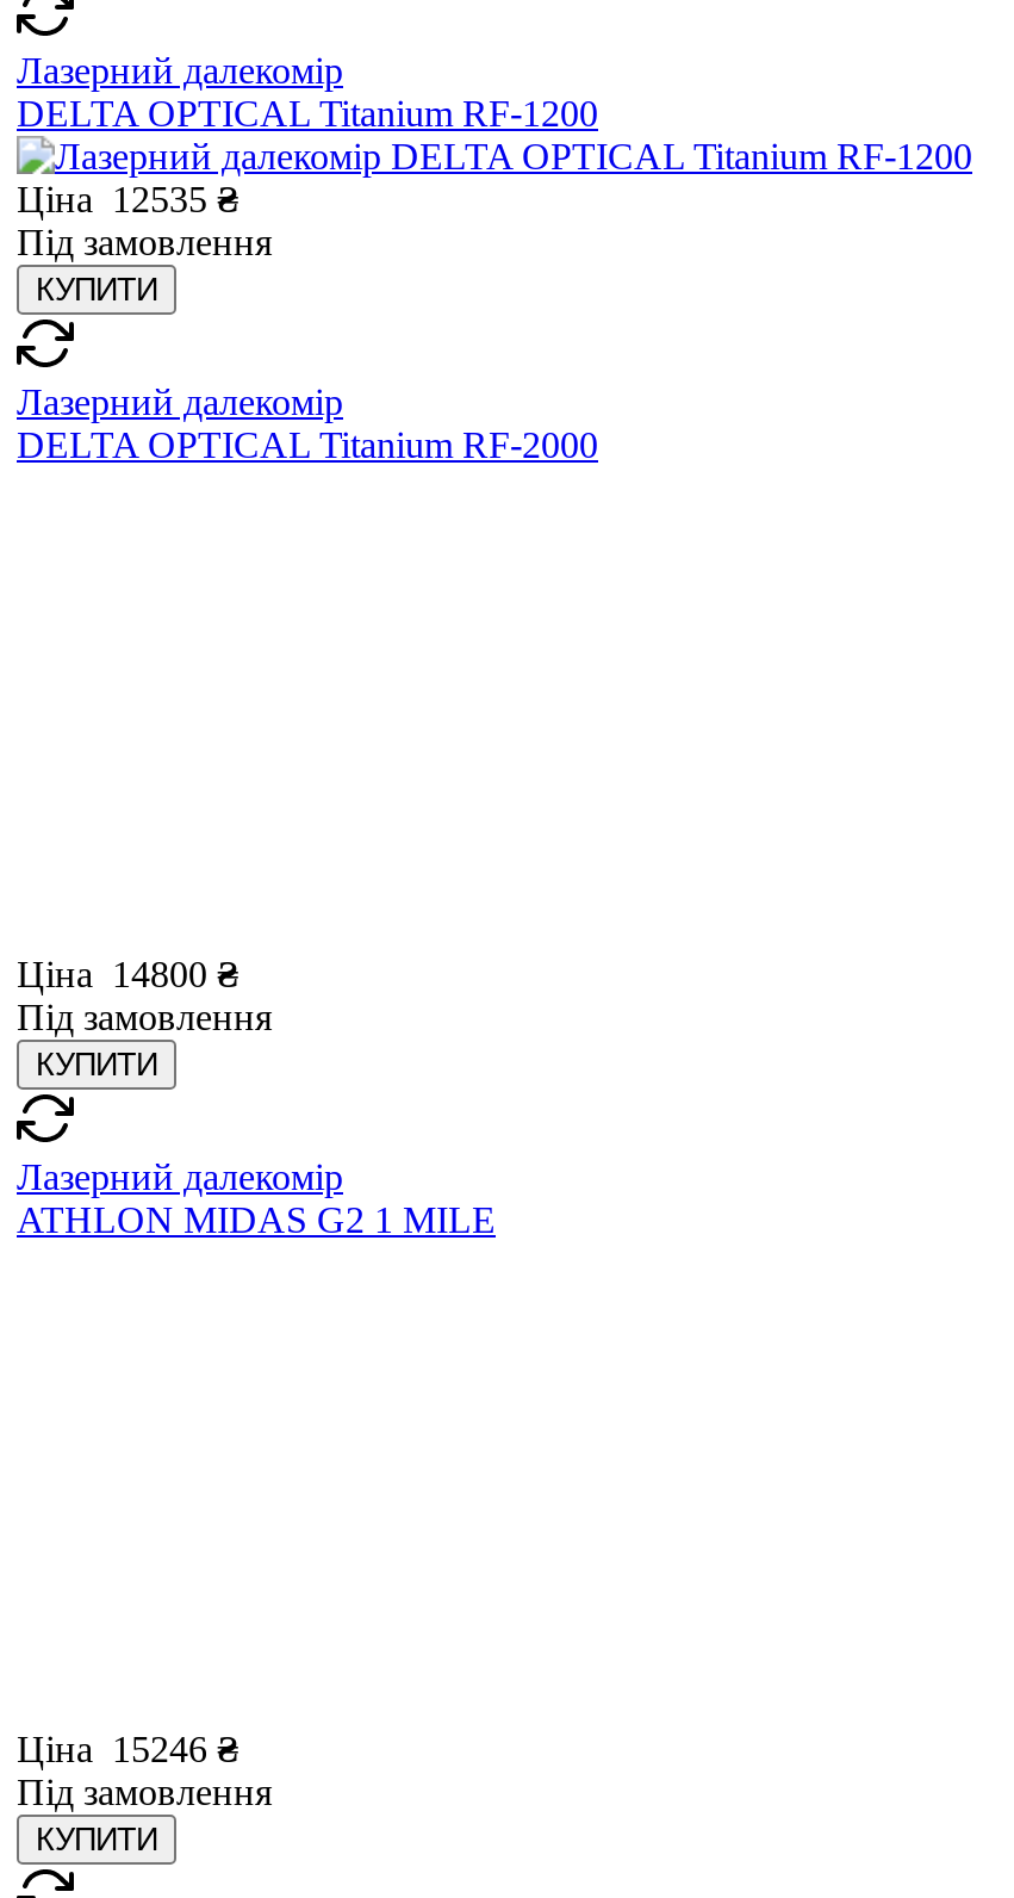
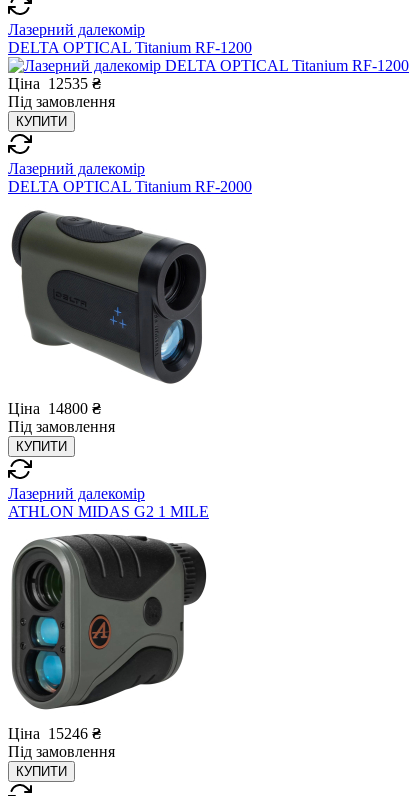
none -> [11,209,207,385] [image]
none -> [11,533,207,710] [image]

